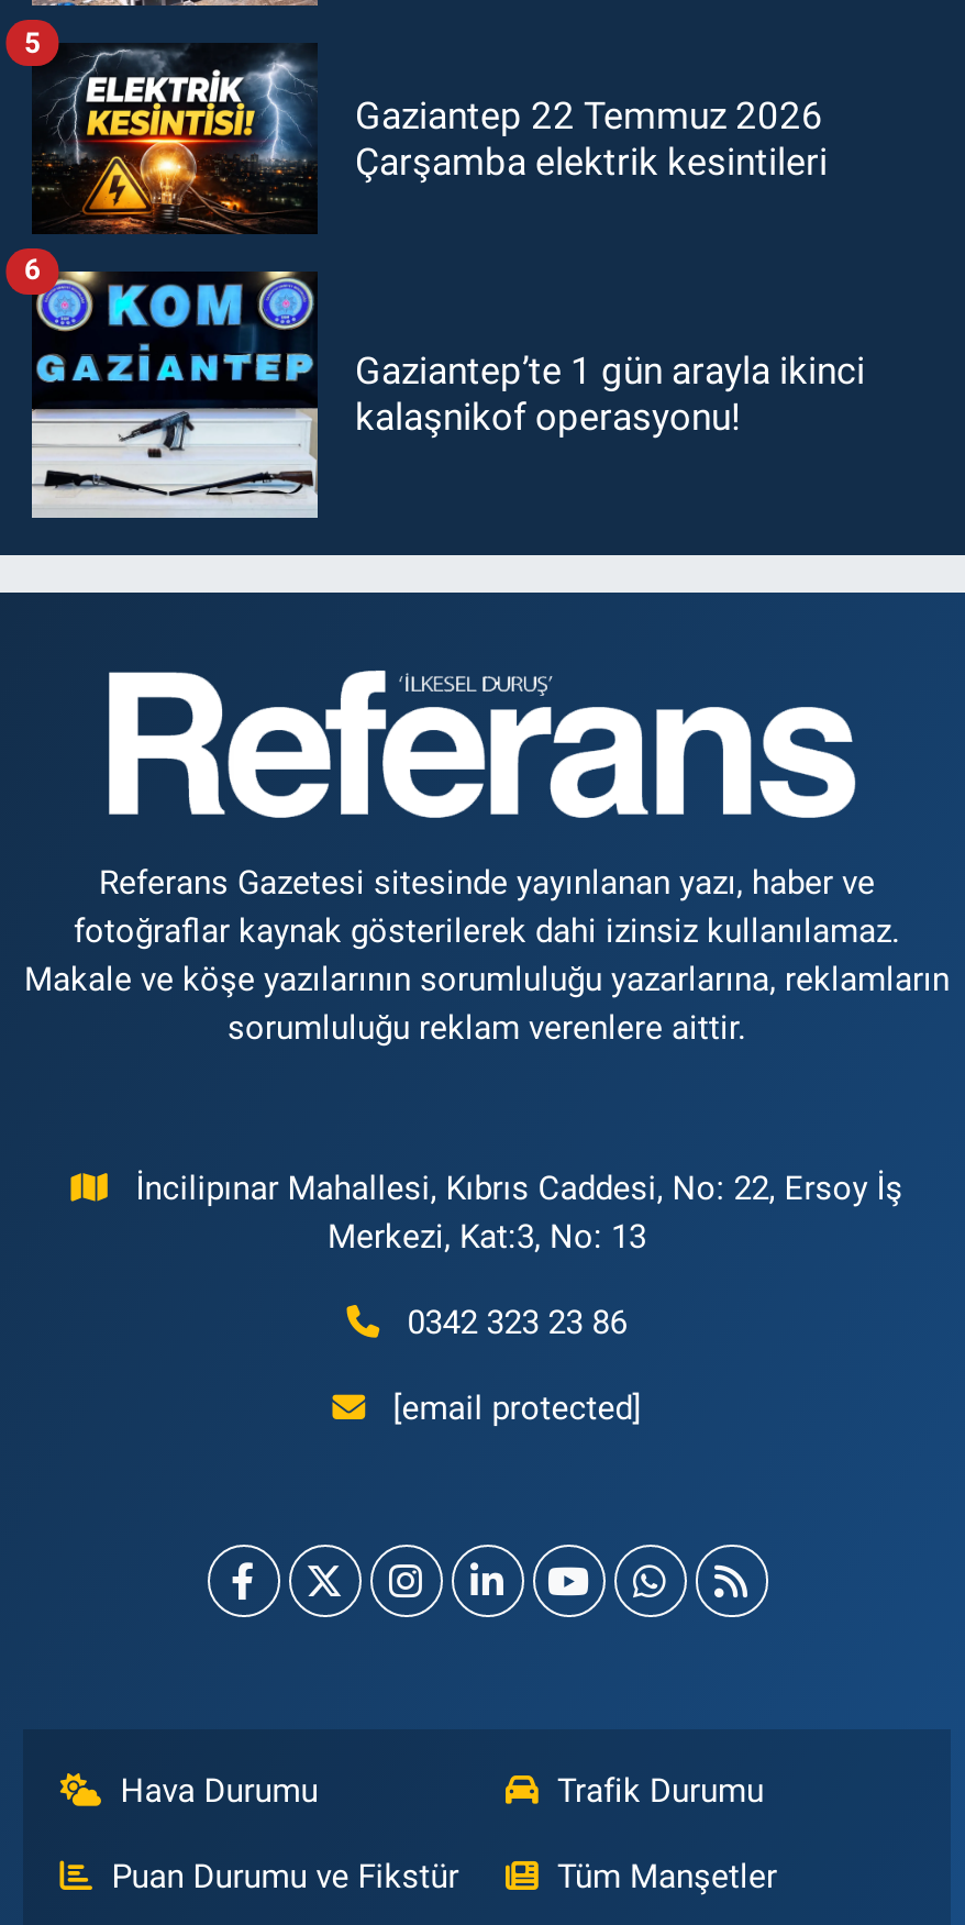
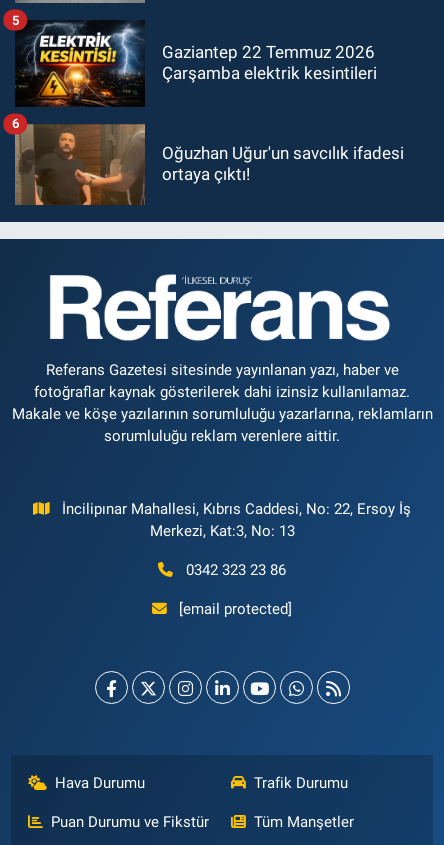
[30,268,865,521] [image] | Gaziantep’te 1 gün arayla ikinci | kalaşnikof operasyonu! -> [13,123,404,206] [image] | Oğuzhan Uğur'un savcılık ifadesi | ortaya çıktı!

